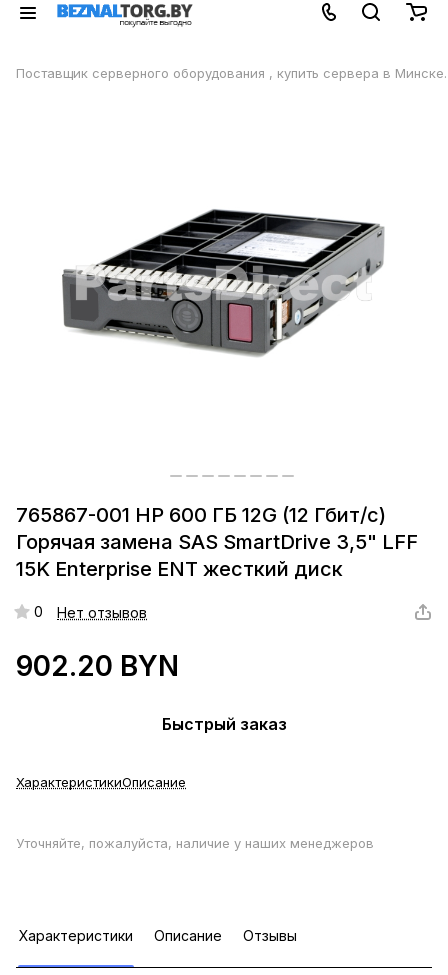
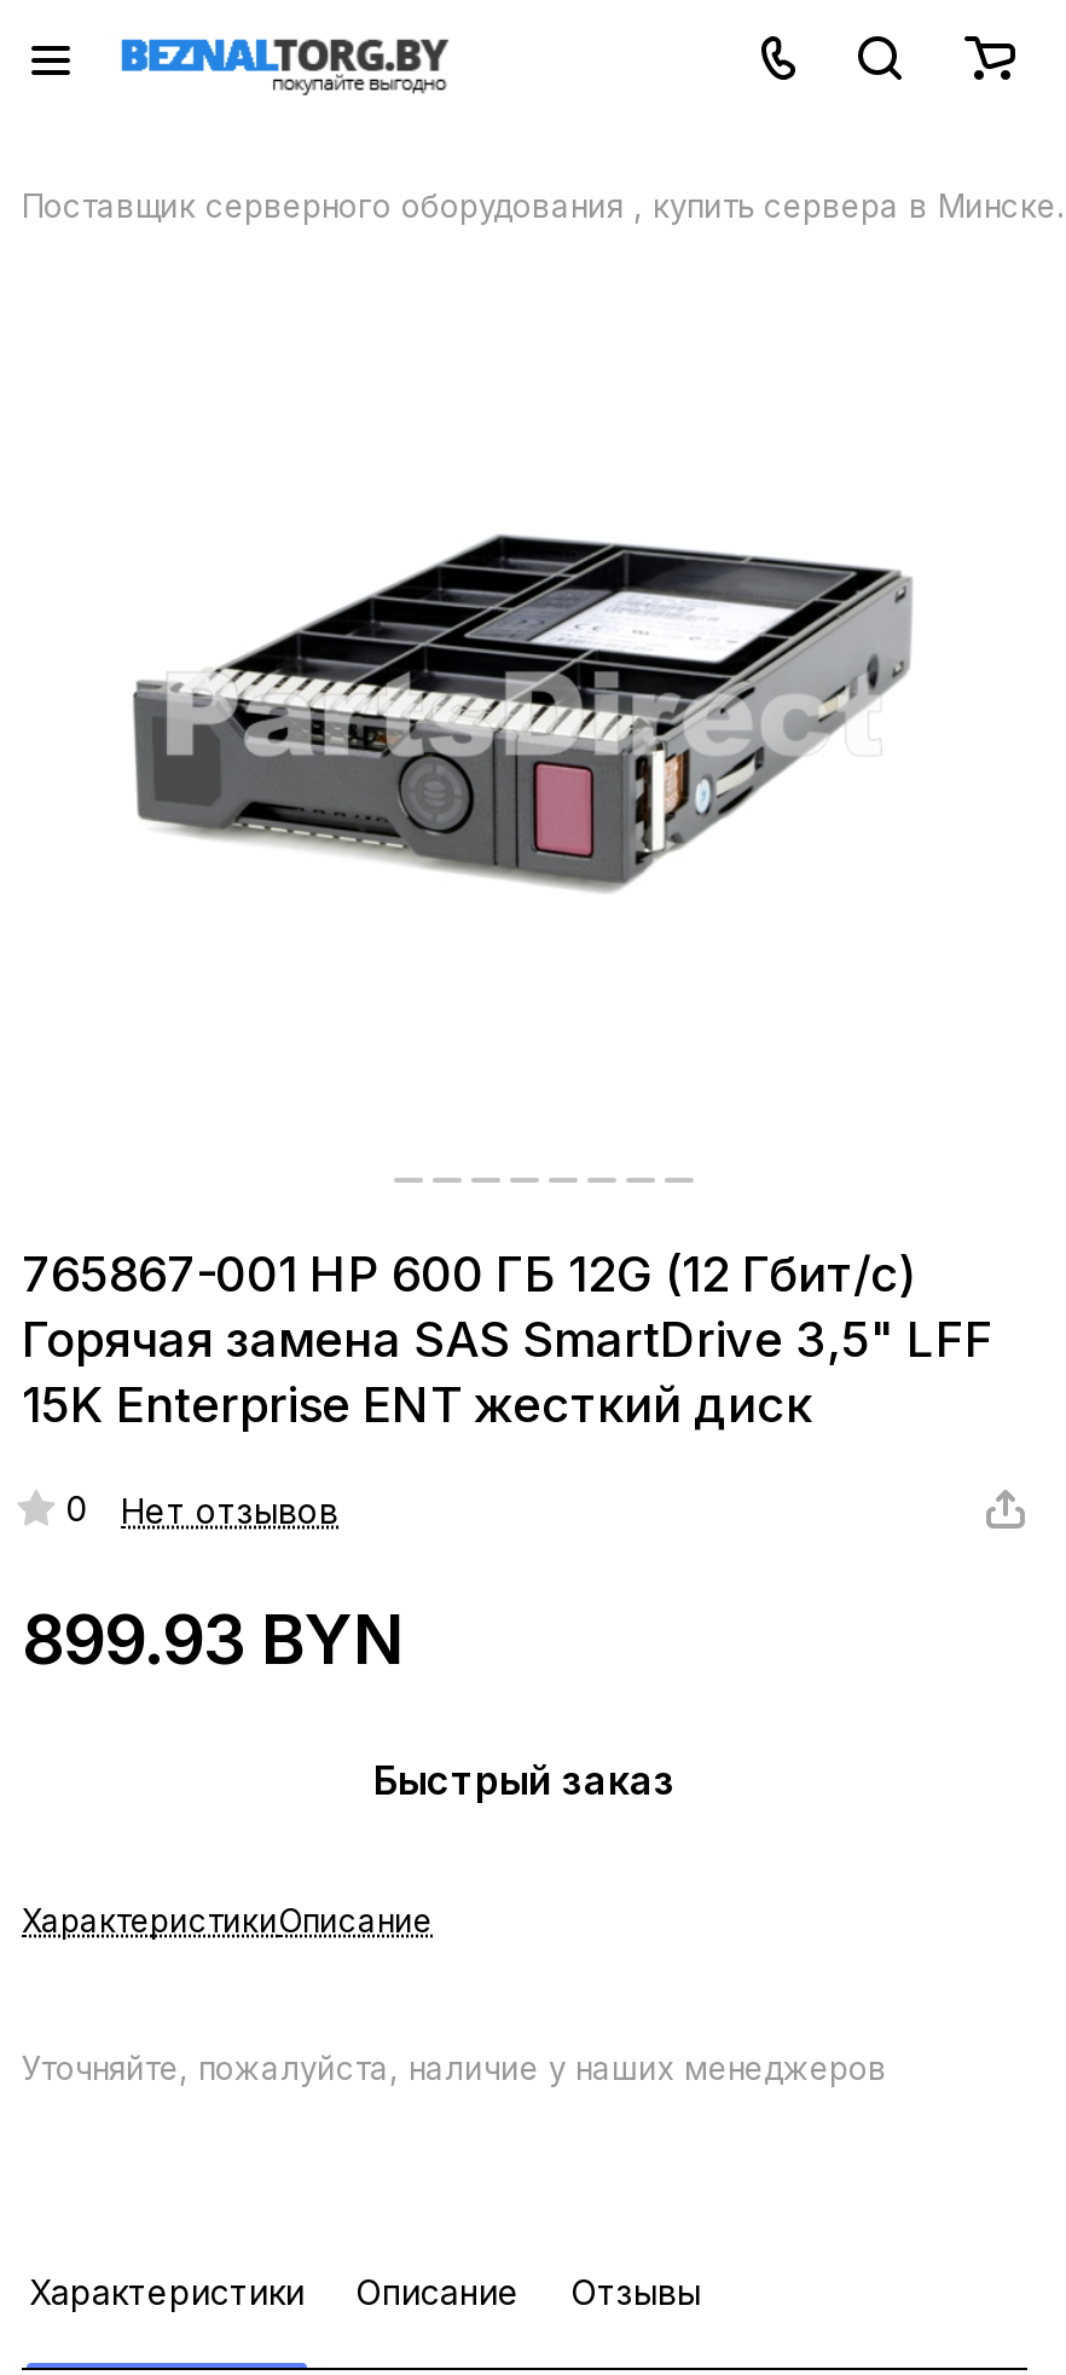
[16,649,179,683] 902.20 BYN -> [22,1600,404,1682] 899.93 BYN

